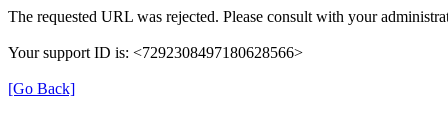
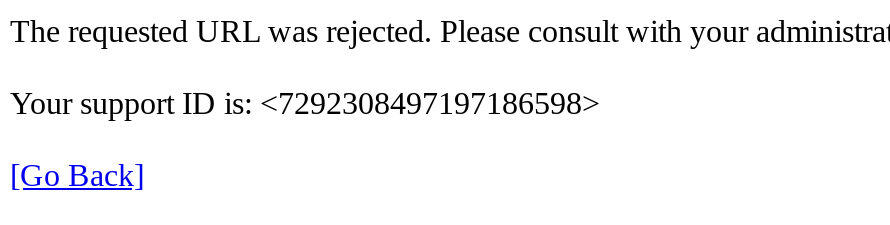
[8,44,303,61] Your support ID is: <7292308497180628566> -> [10,86,600,120] Your support ID is: <7292308497197186598>

